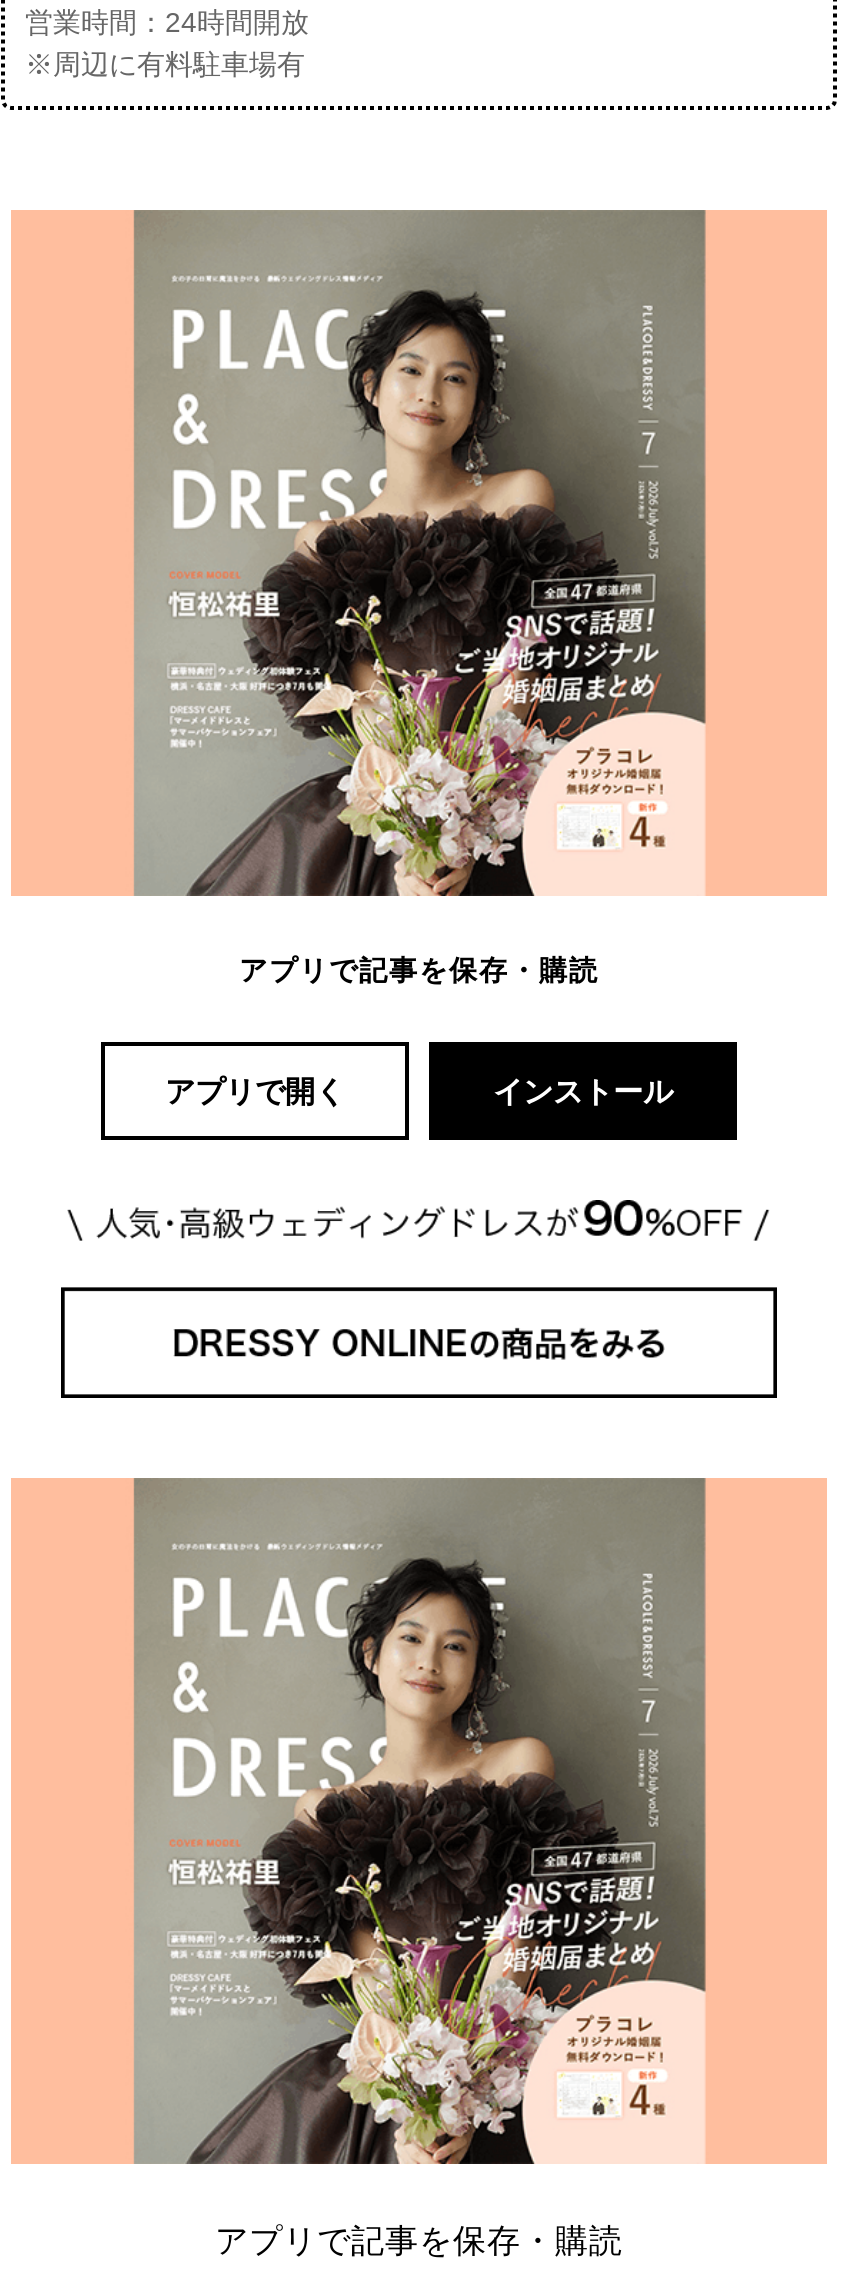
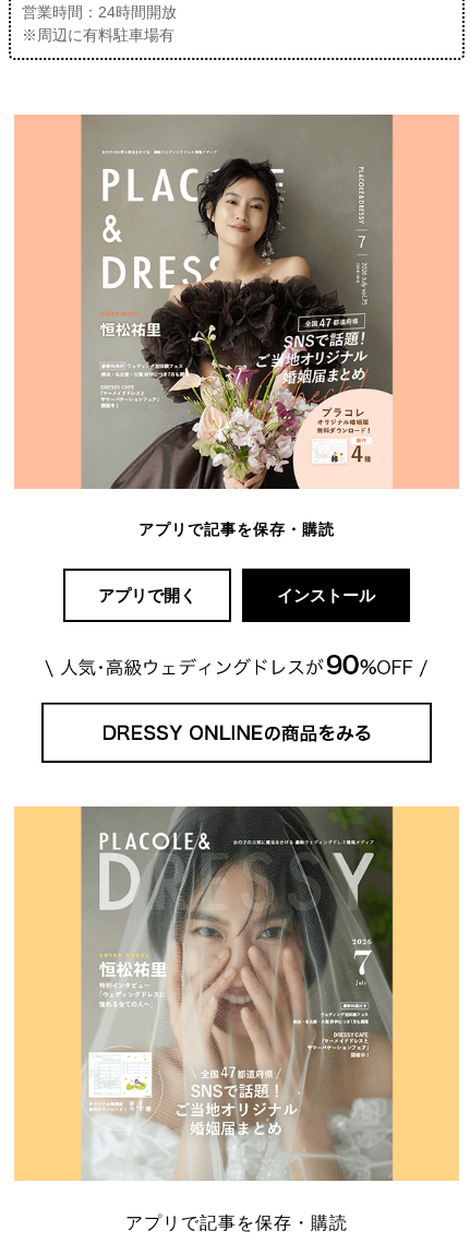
[133,1478,709,2166] [image] -> [81,806,395,1182] [image]

